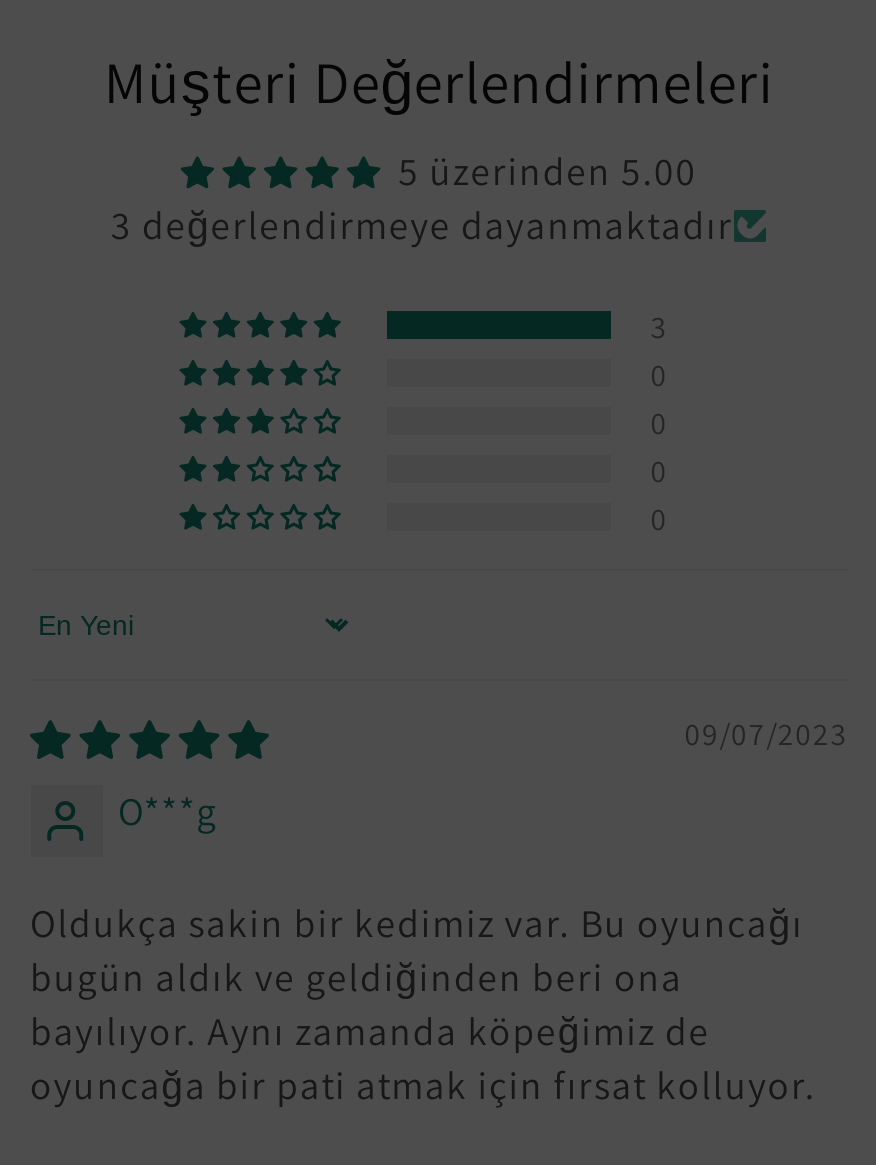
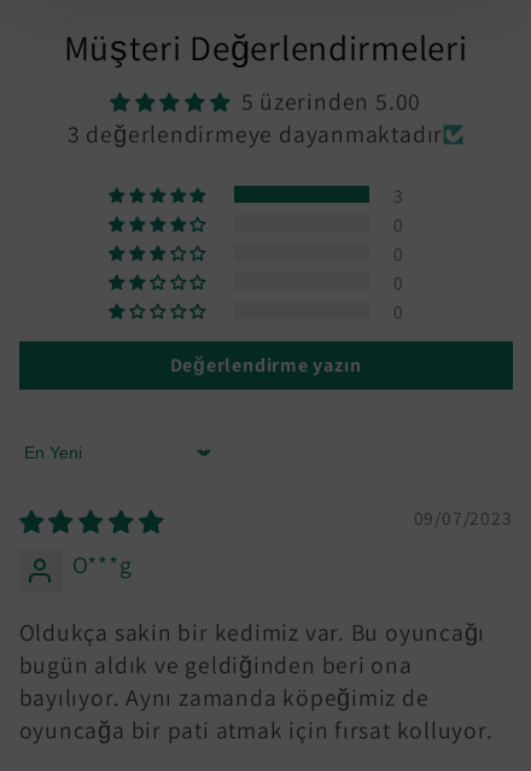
none -> [170,353,361,378] Değerlendirme yazın

